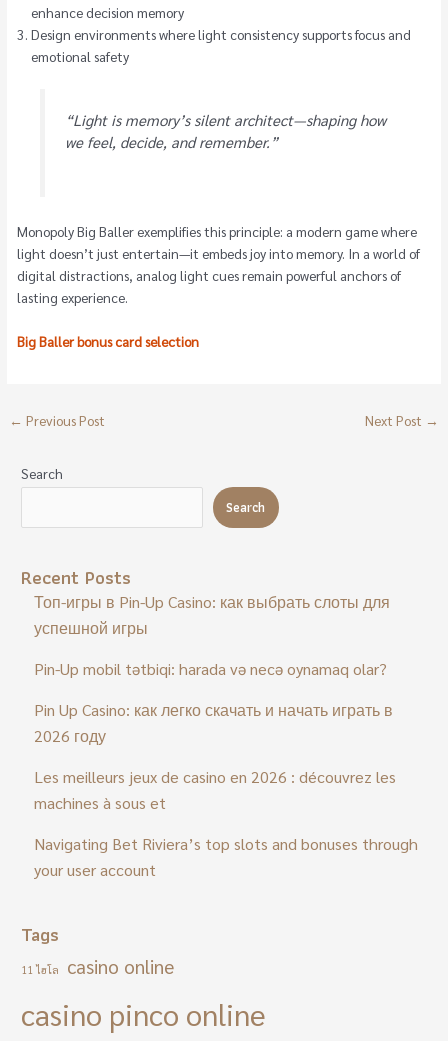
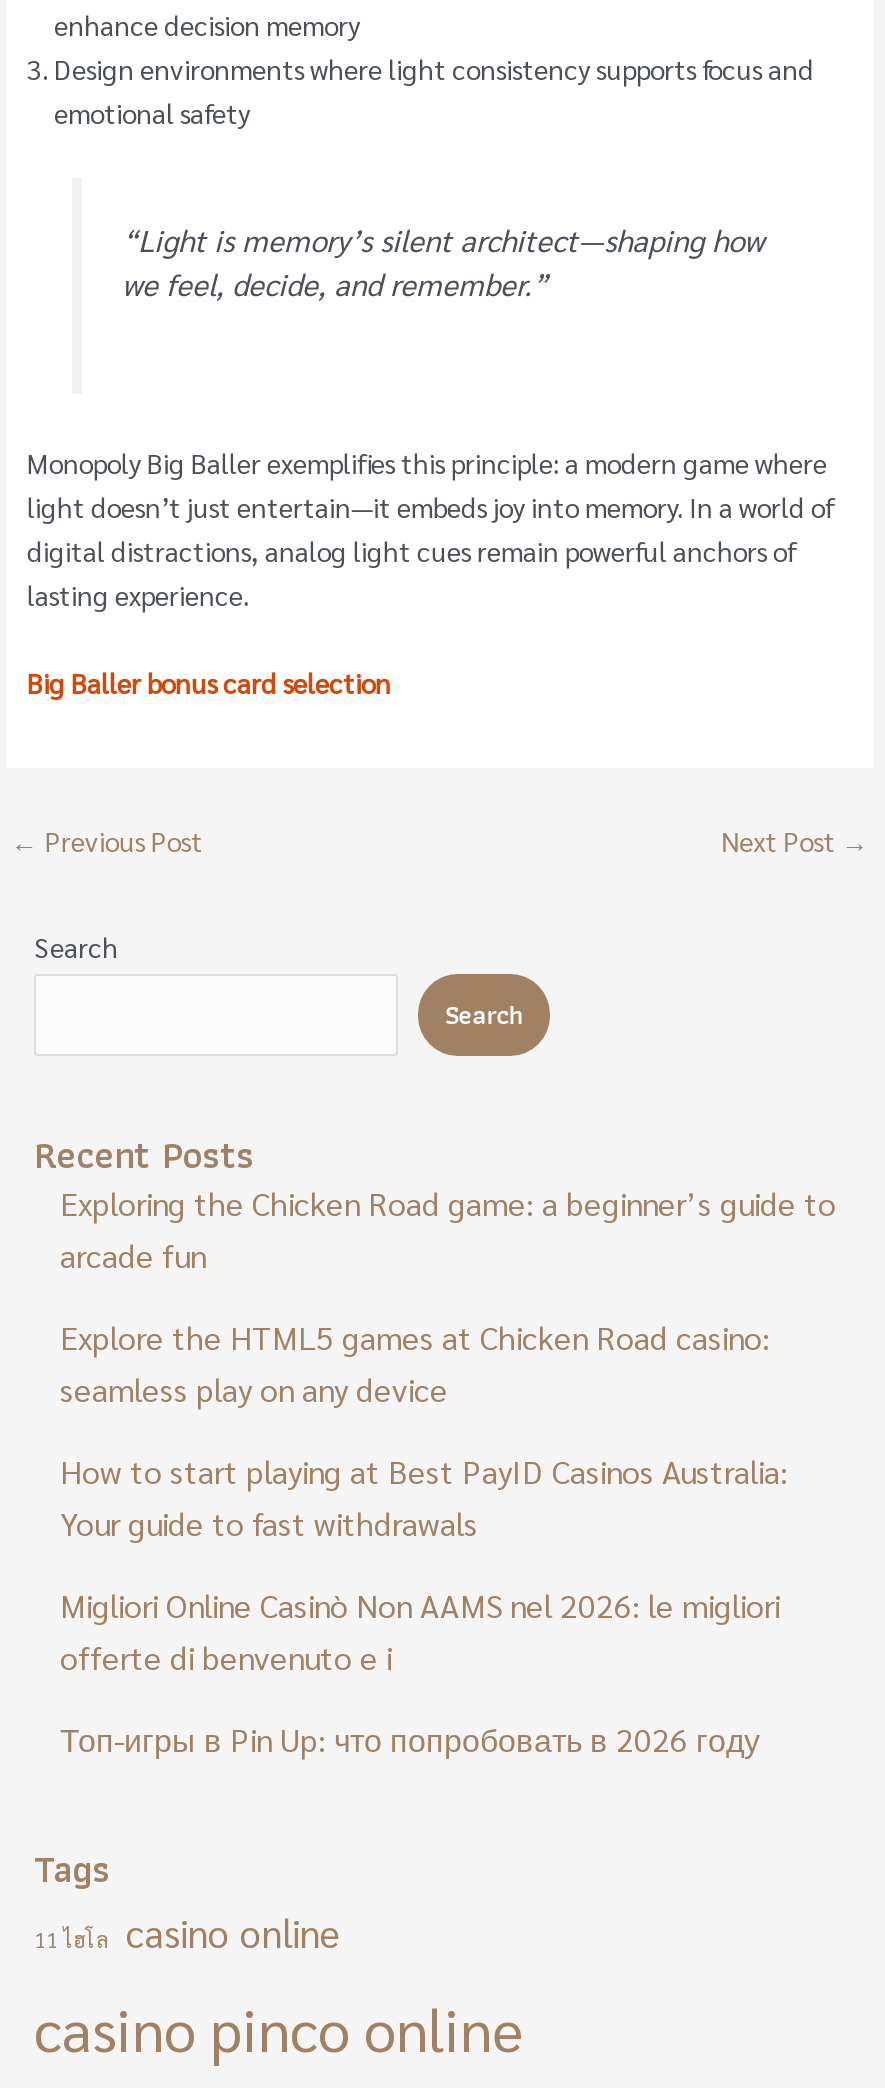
[34,591,390,638] Топ-игры в Pin-Up Casino: как выбрать слоты для | успешной игры -> [60,1182,836,1276] Exploring the Chicken Road game: a beginner’s guide to | arcade fun
[34,658,387,679] Pin-Up mobil tətbiqi: harada və necə oynamaq olar? -> [60,1316,770,1410] Explore the HTML5 games at Chicken Road casino: | seamless play on any device
[34,699,393,746] Pin Up Casino: как легко скачать и начать играть в | 2026 году -> [60,1450,788,1544] How to start playing at Best PayID Casinos Australia: | Your guide to fast withdrawals
[34,766,396,813] Les meilleurs jeux de casino en 2026 : découvrez les | machines à sous et -> [60,1584,780,1678] Migliori Online Casinò Non AAMS nel 2026: le migliori | offerte di benvenuto e i
[34,833,418,880] Navigating Bet Riviera’s top slots and bonuses through | your user account -> [60,1718,760,1760] Топ-игры в Pin Up: что попробовать в 2026 году

